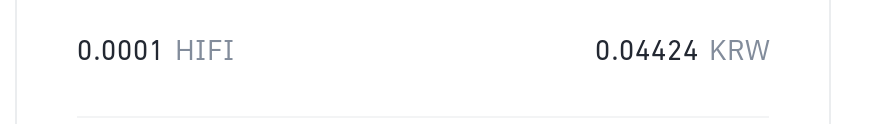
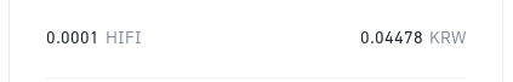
[595,38,769,66] 0.04424 KRW -> [360,30,466,47] 0.04478 KRW

